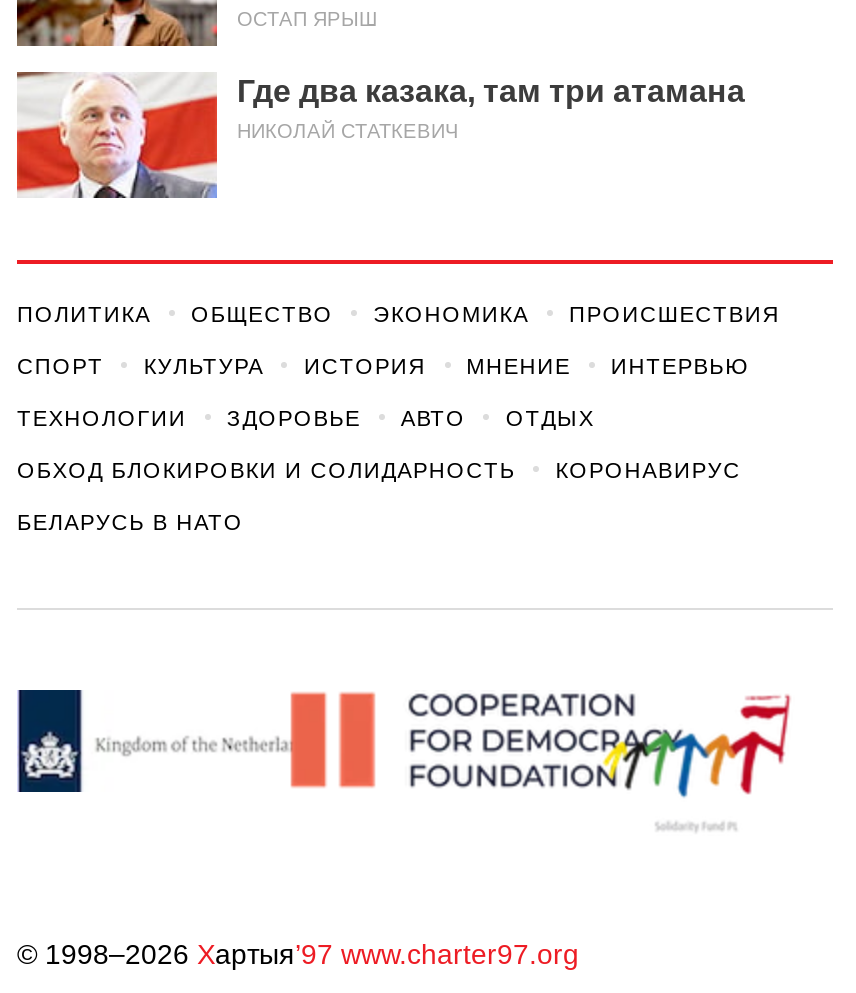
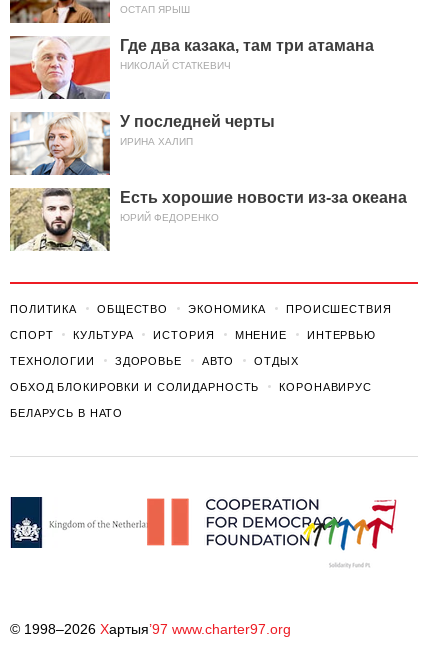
none -> [9,111,407,223] [image] | У последней черты | ИРИНА ХАЛИП | Есть хорошие новости из-за океана | ЮРИЙ ФЕДОРЕНКО
none -> [9,187,111,252] [image]

